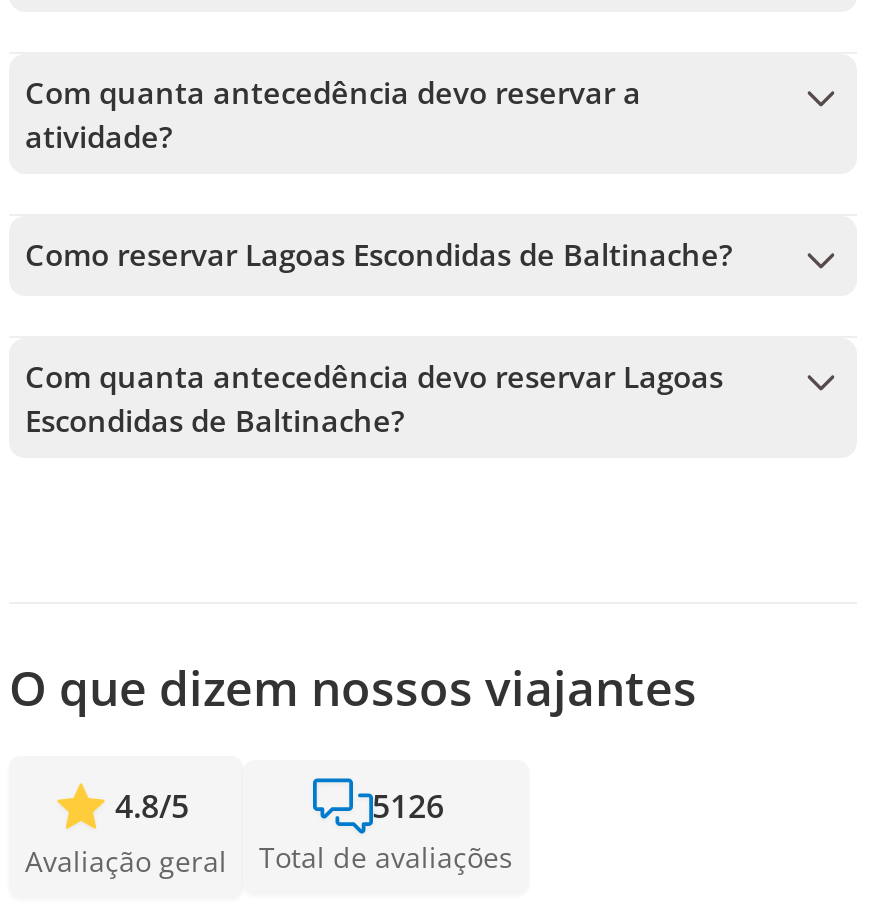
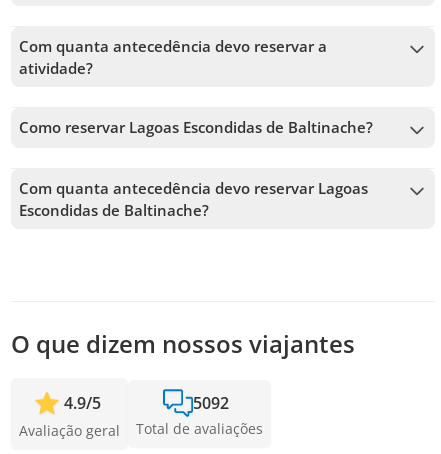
[115,784,189,828] 4.8/5 -> [64,392,101,414] 4.9/5
[372,784,444,828] 5126 -> [192,392,228,414] 5092

